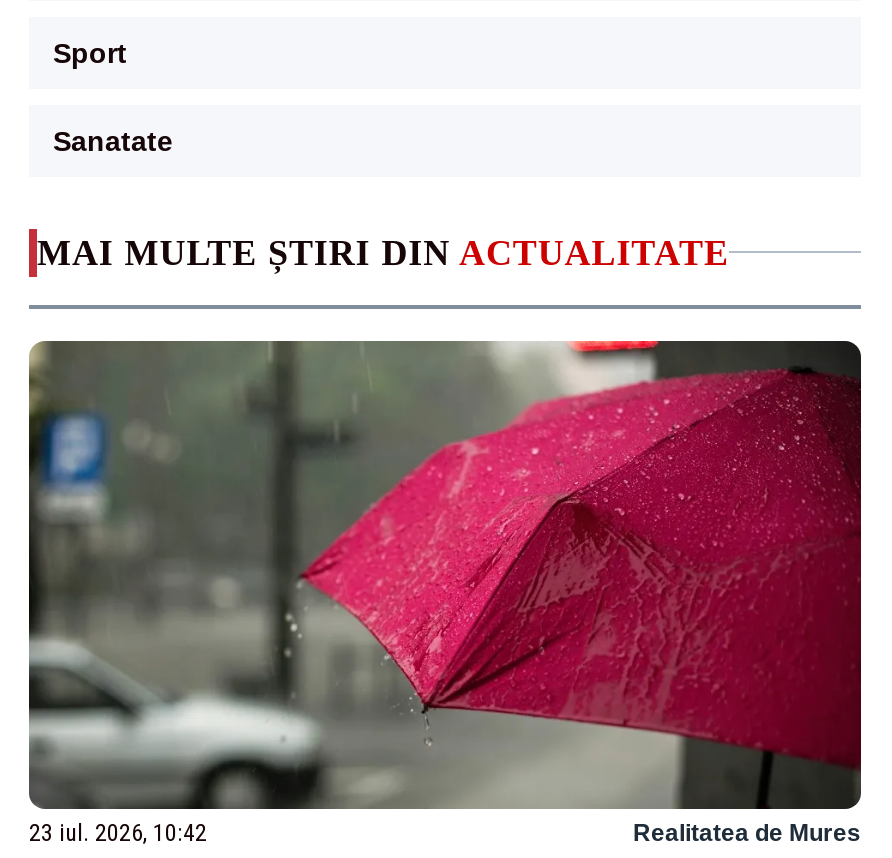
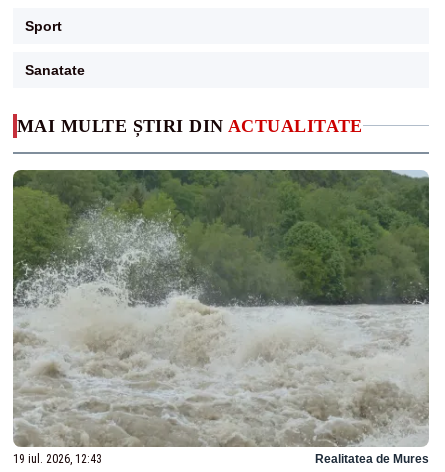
[29,340,863,846] [image] | 23 iul. 2026, 10:42 -> [12,169,430,465] [image] | 19 iul. 2026, 12:43

